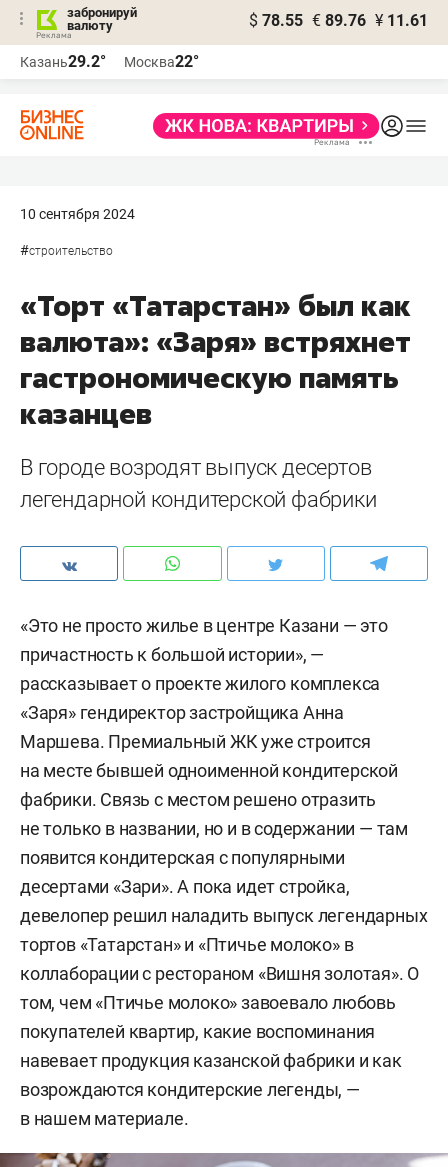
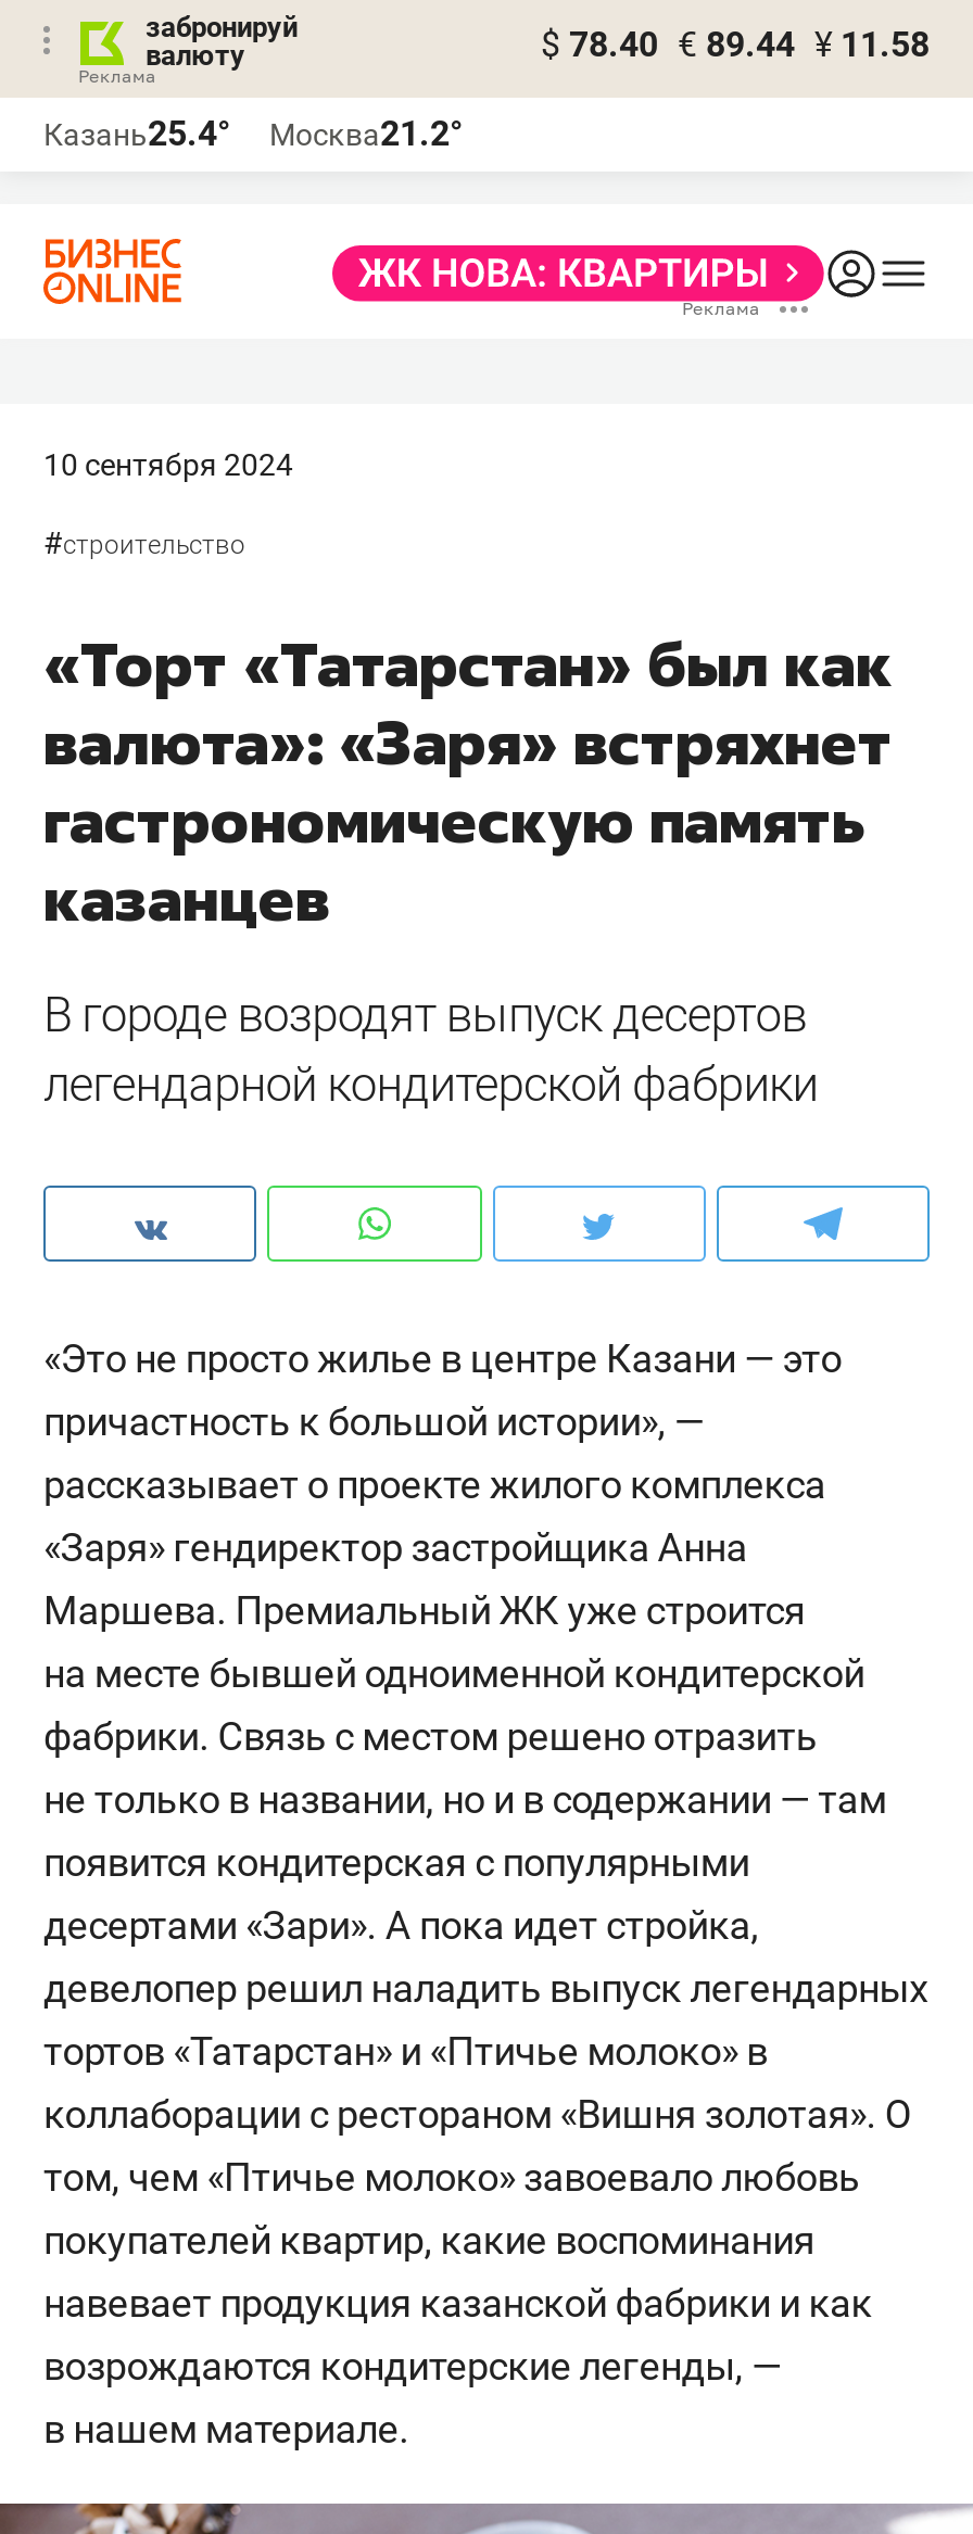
[249,11,428,30] $ 78.55 € 89.76 ¥ 11.61 -> [541,24,930,65] $ 78.40 € 89.44 ¥ 11.58
[20,52,106,71] Казань29.2° -> [43,113,230,154] Казань25.4°
[124,52,199,71] Москва22° -> [269,113,463,154] Москва21.2°

